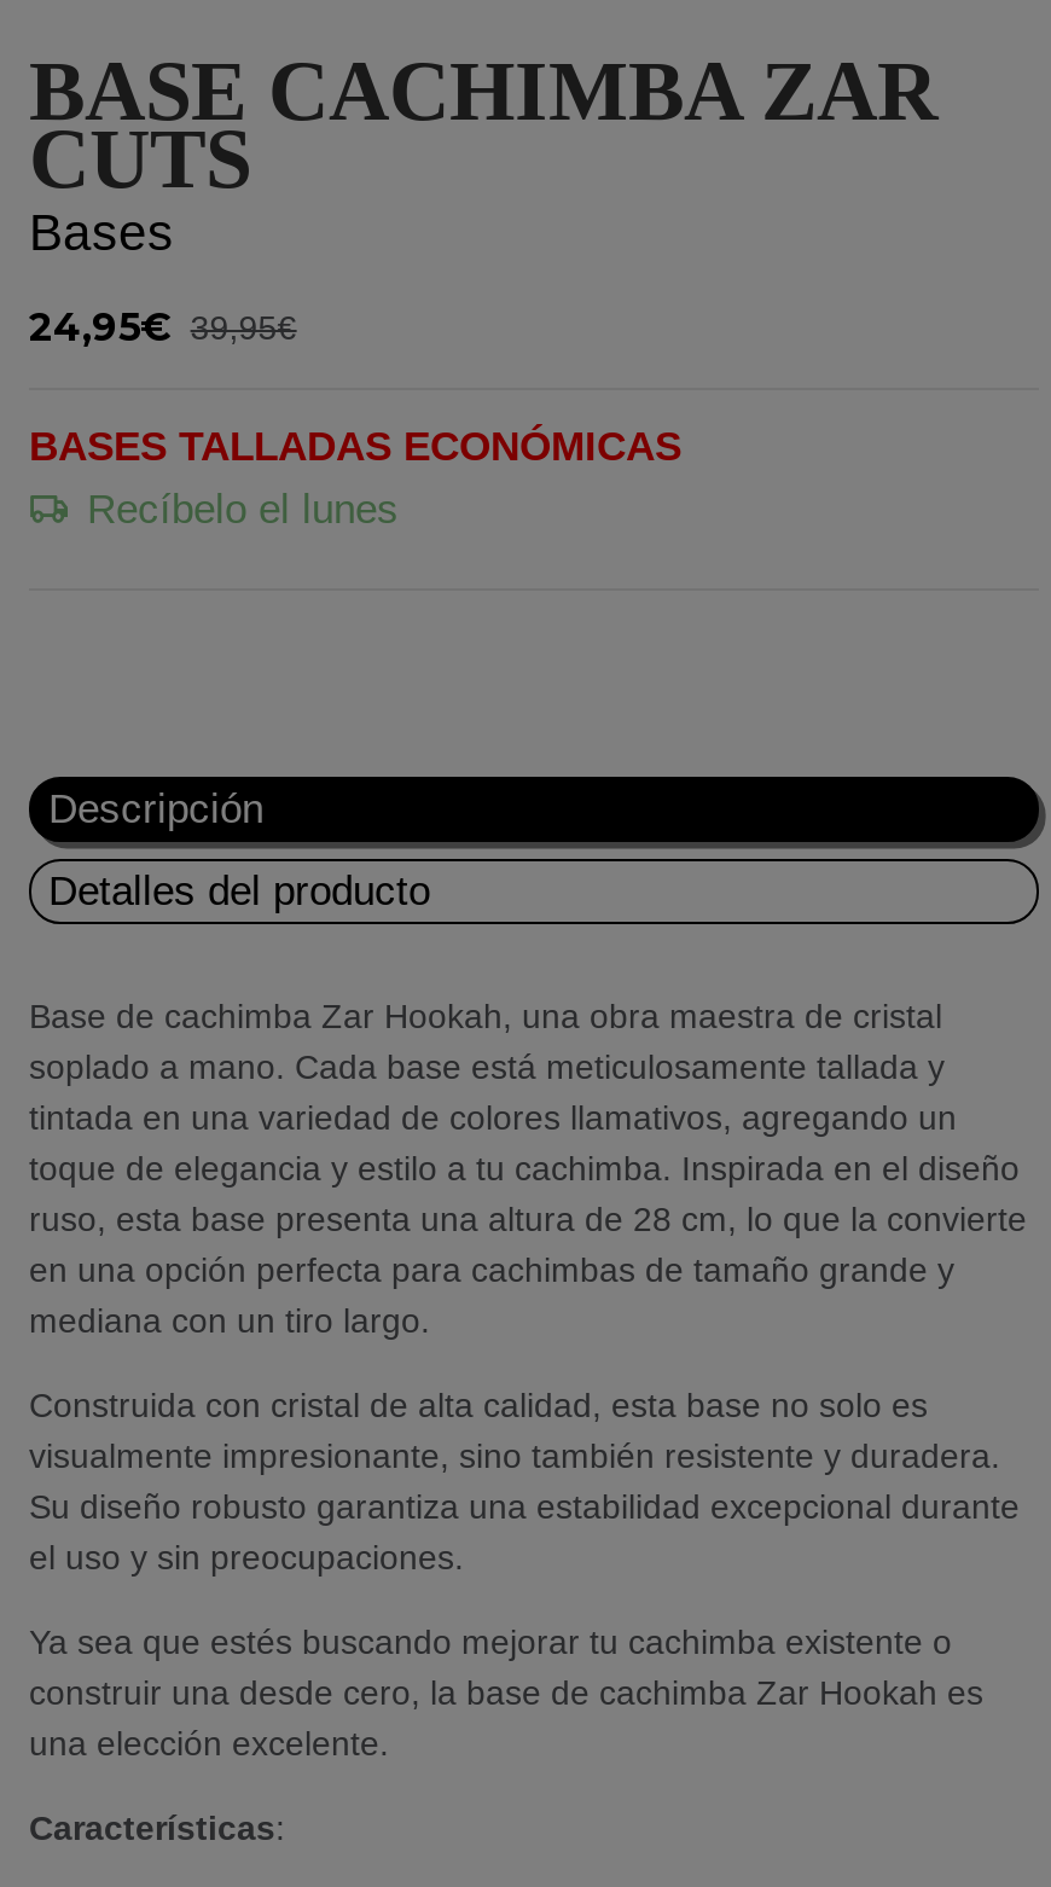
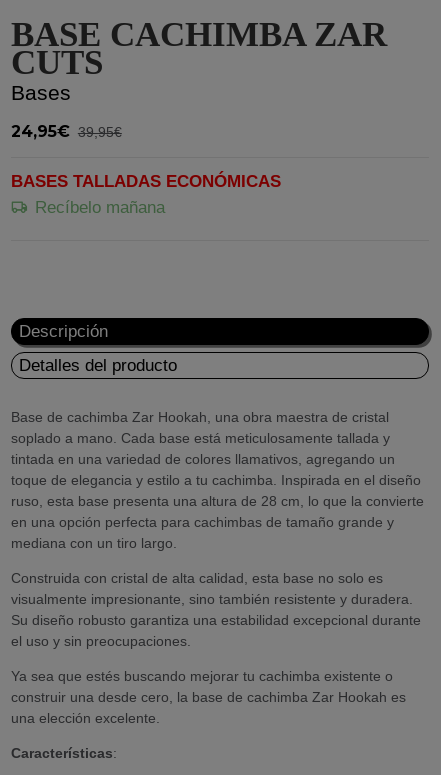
[87,486,399,532] Recíbelo el lunes -> [35,198,165,217] Recíbelo mañana

